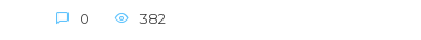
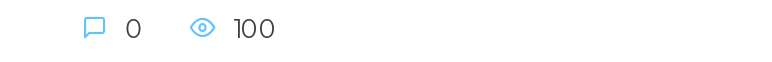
[139,11,165,27] 382 -> [233,14,277,44] 100

